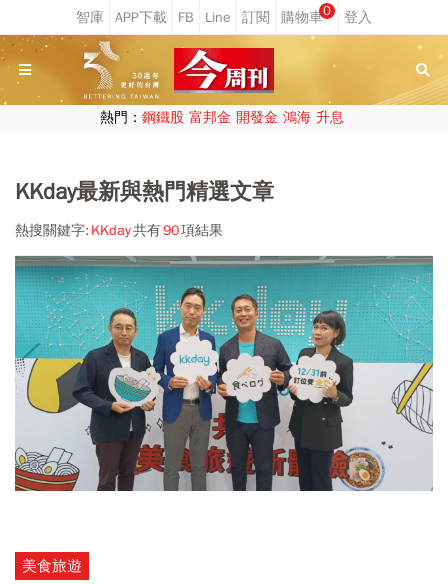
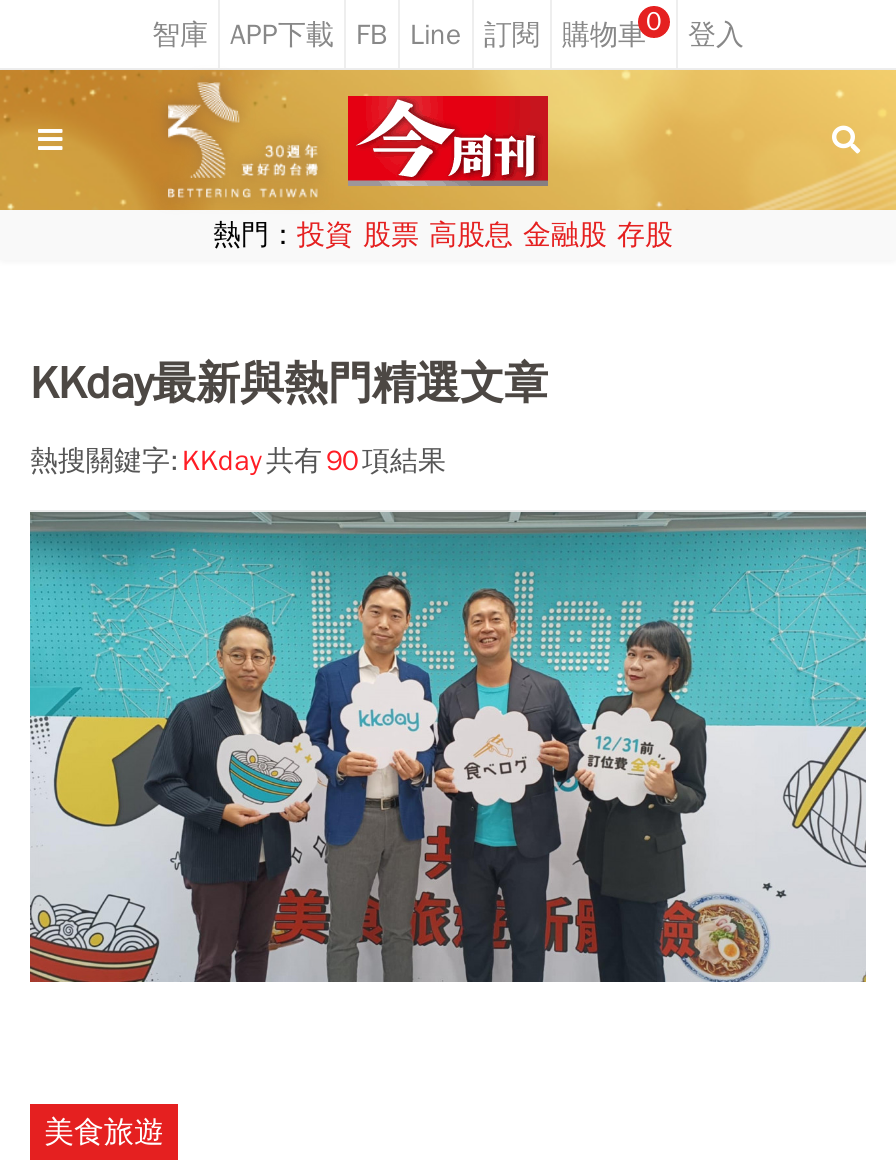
[99,109,343,126] 熱門：鋼鐵股 富邦金 開發金 鴻海 升息 -> [213,218,673,252] 熱門：投資 股票 高股息 金融股 存股

